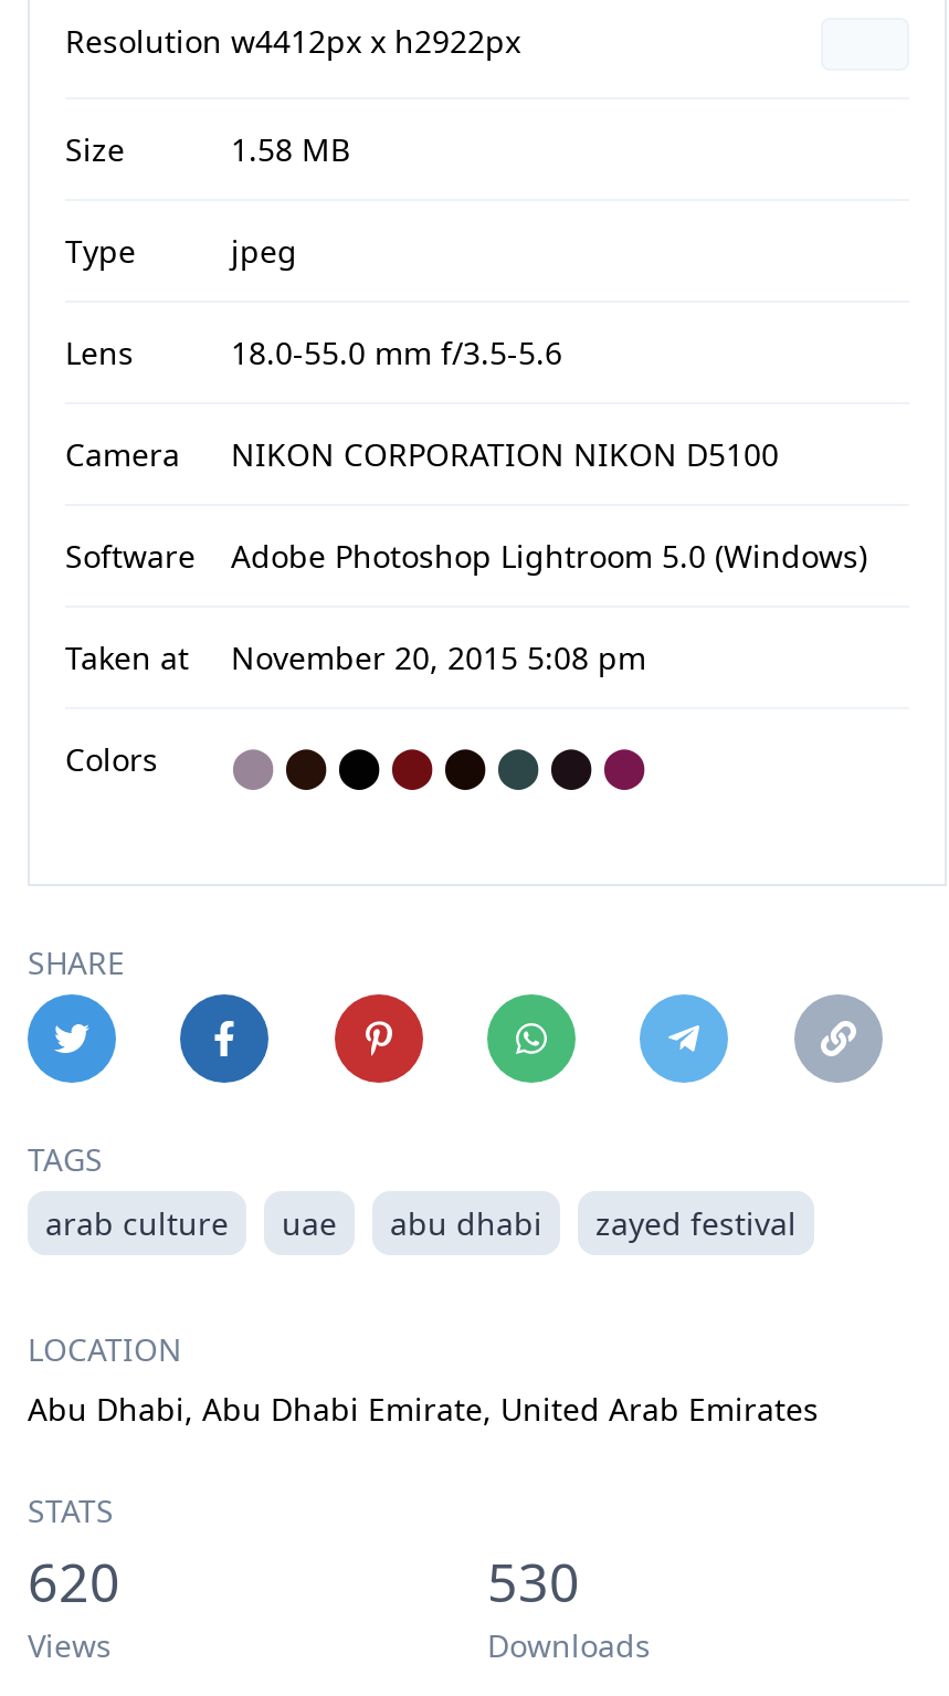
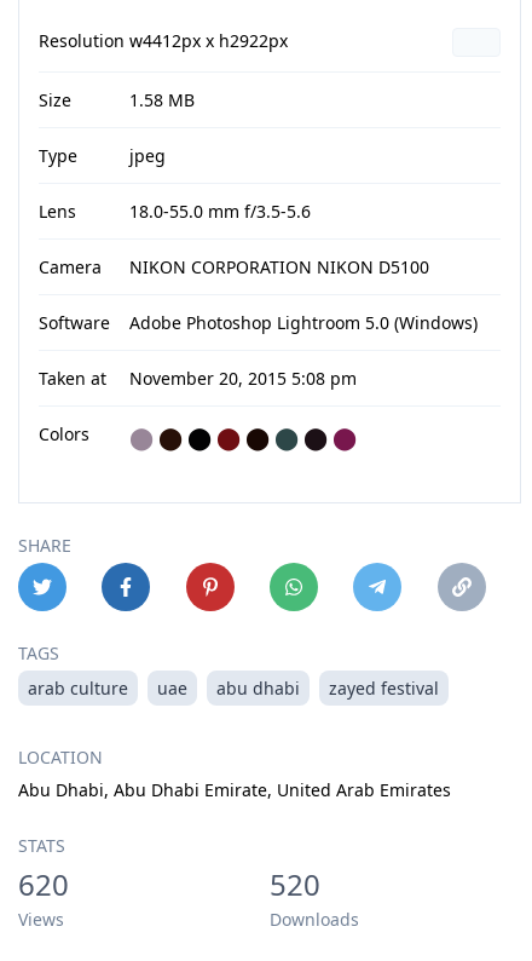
[487,1544,580,1617] 530 -> [270,864,320,904] 520

